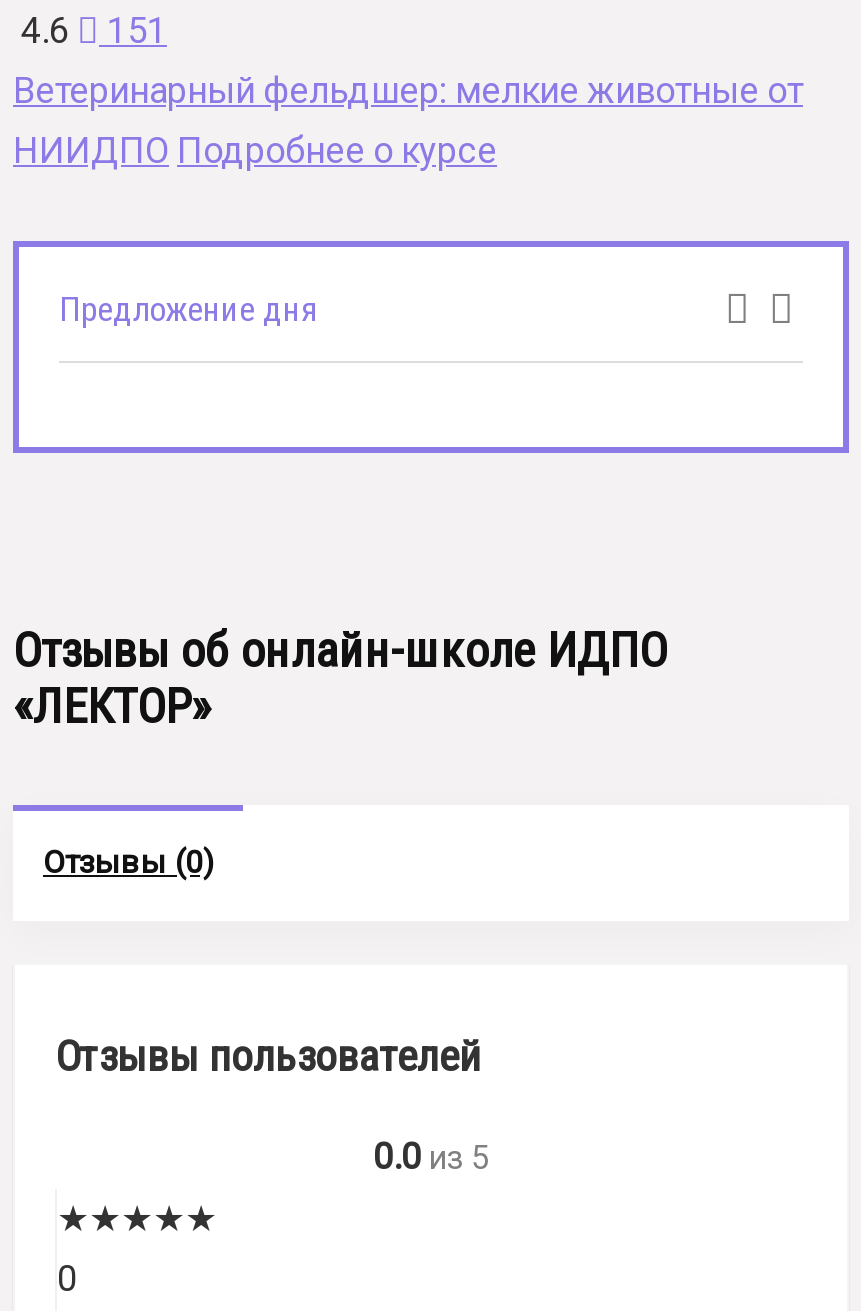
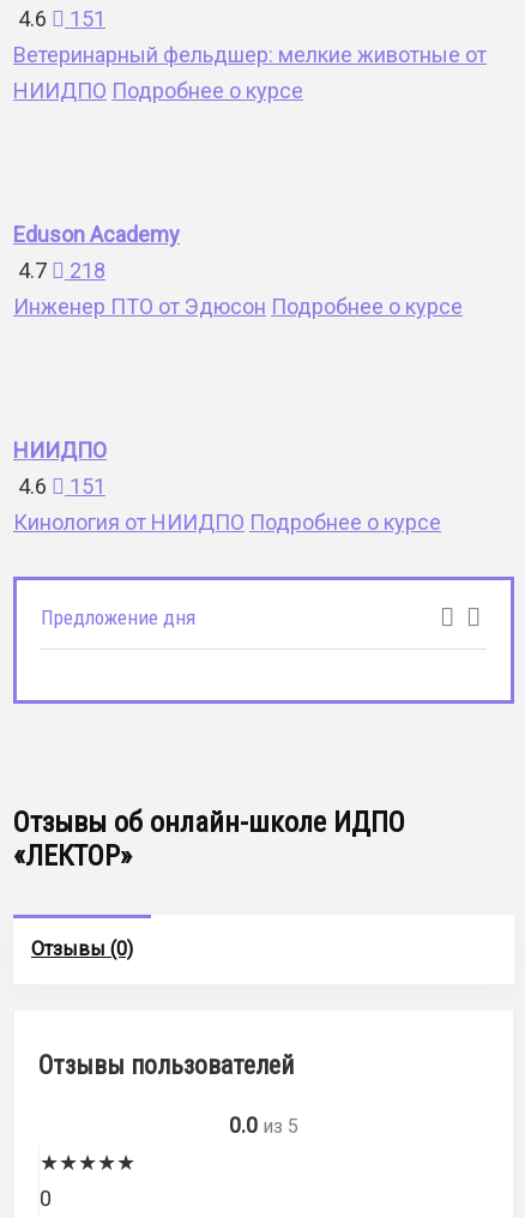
none -> [13,222,463,319] Eduson Academy | 4.7 | 218 | Инженер ПТО от Эдюсон Подробнее о курсе
none -> [13,438,441,535] НИИДПО | 4.6 | 151 | Кинология от НИИДПО Подробнее о курсе

